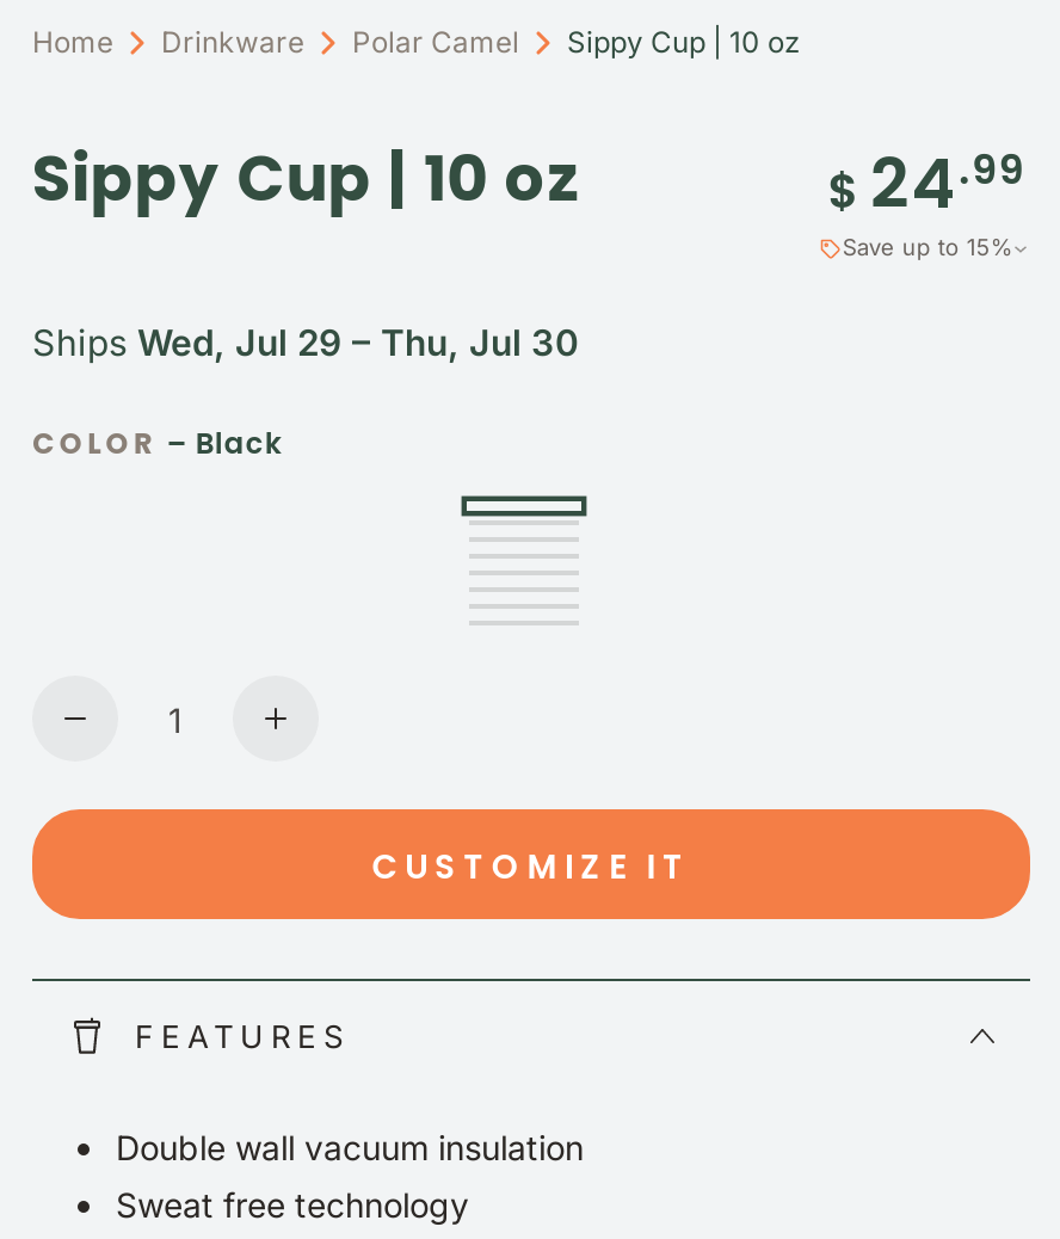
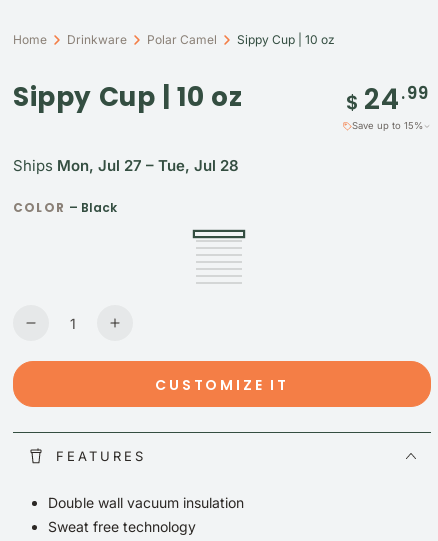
[32,321,579,366] Ships Wed, Jul 29 – Thu, Jul 30 -> [13,156,239,175] Ships Mon, Jul 27 – Tue, Jul 28

